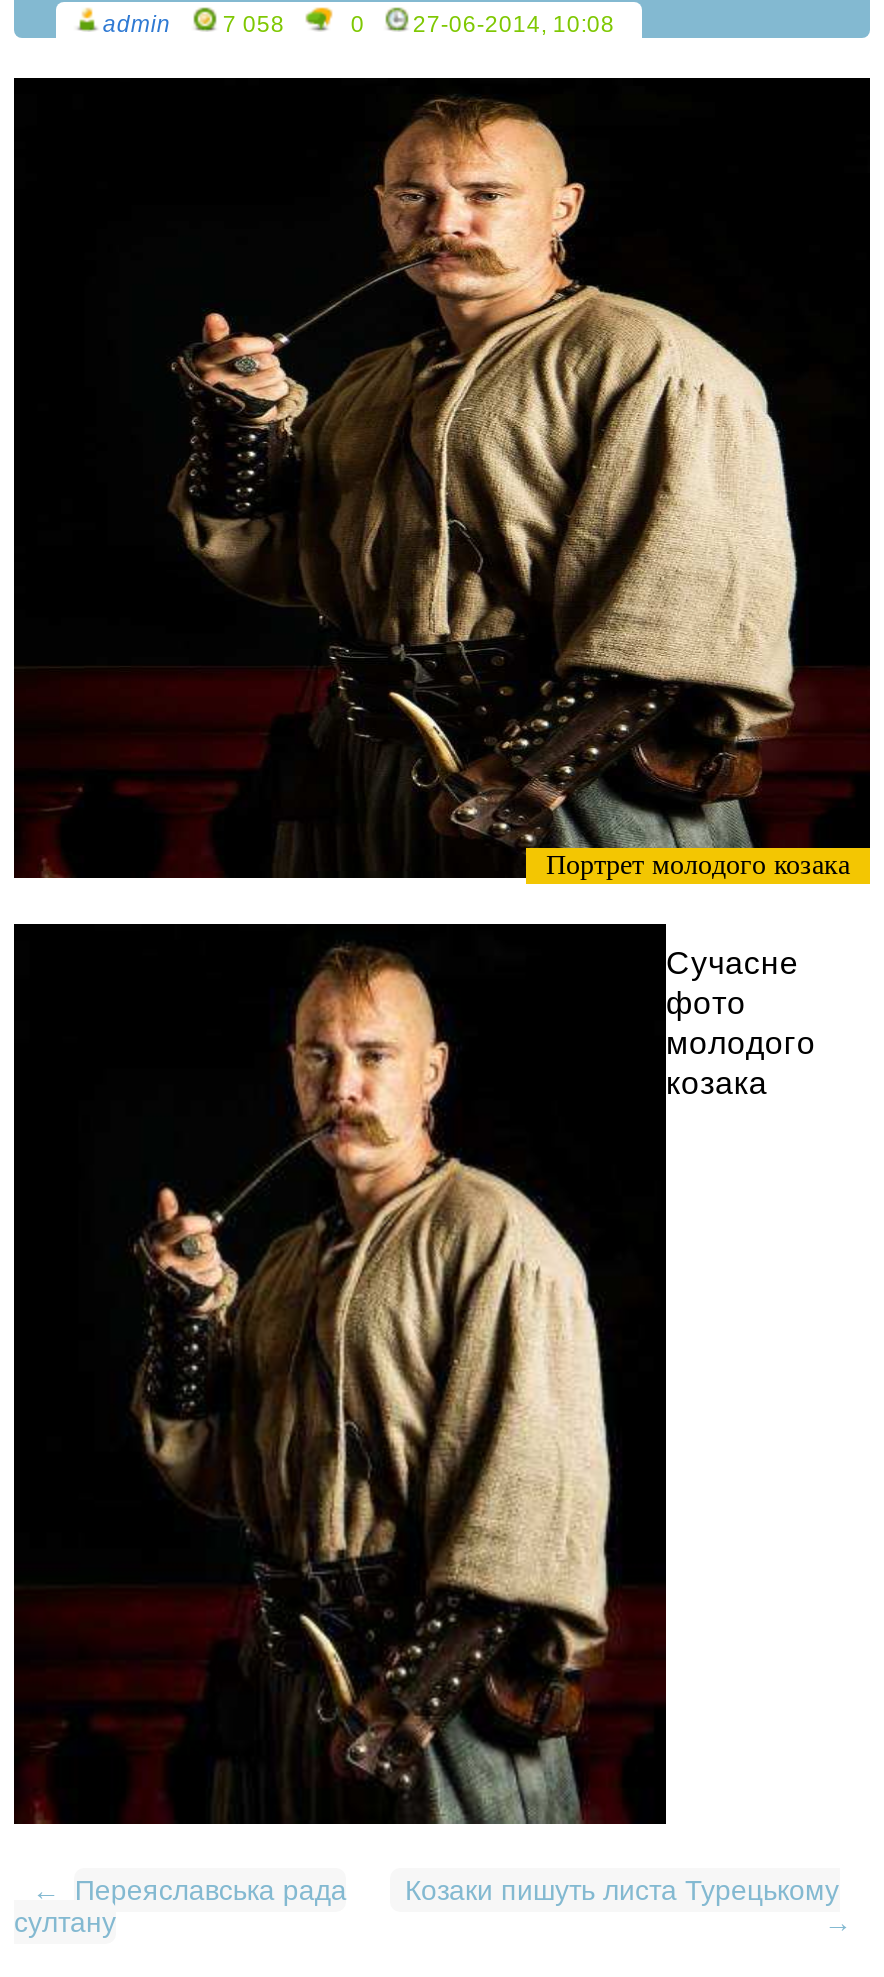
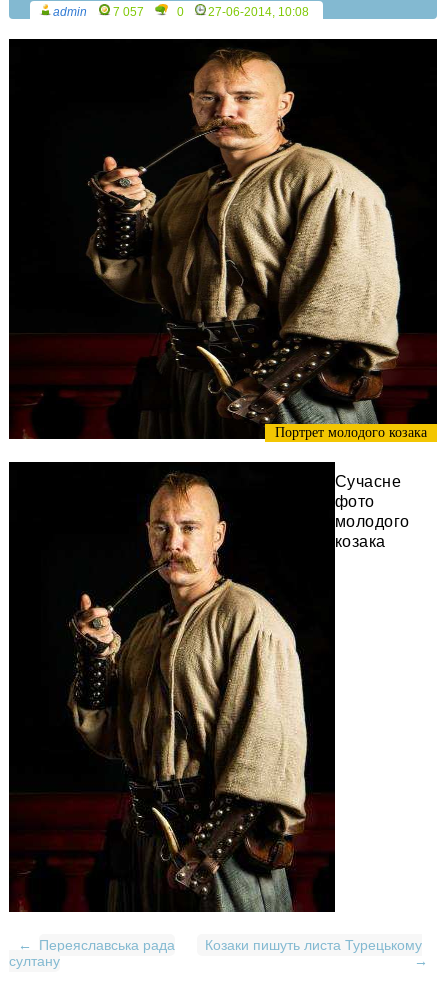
[103,10,615,36] admin 7 058 0 27-06-2014, 10:08 -> [53,5,309,18] admin 7 057 0 27-06-2014, 10:08

